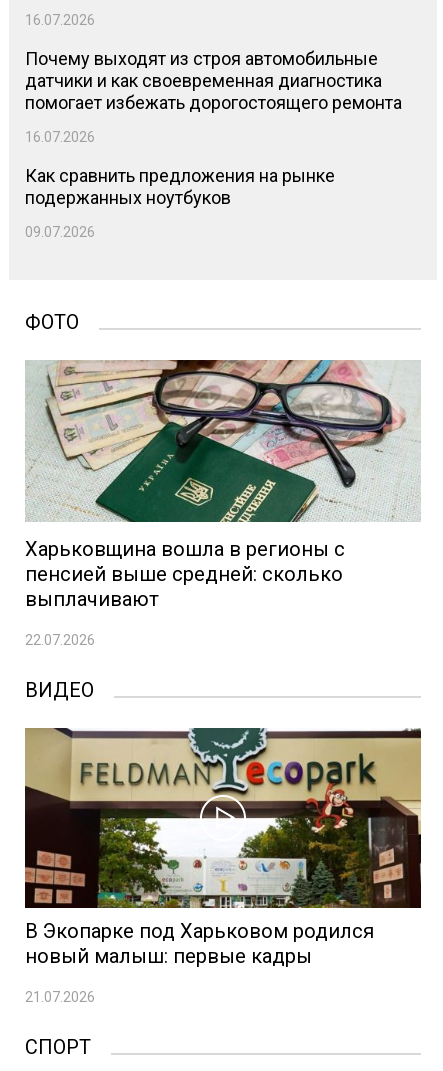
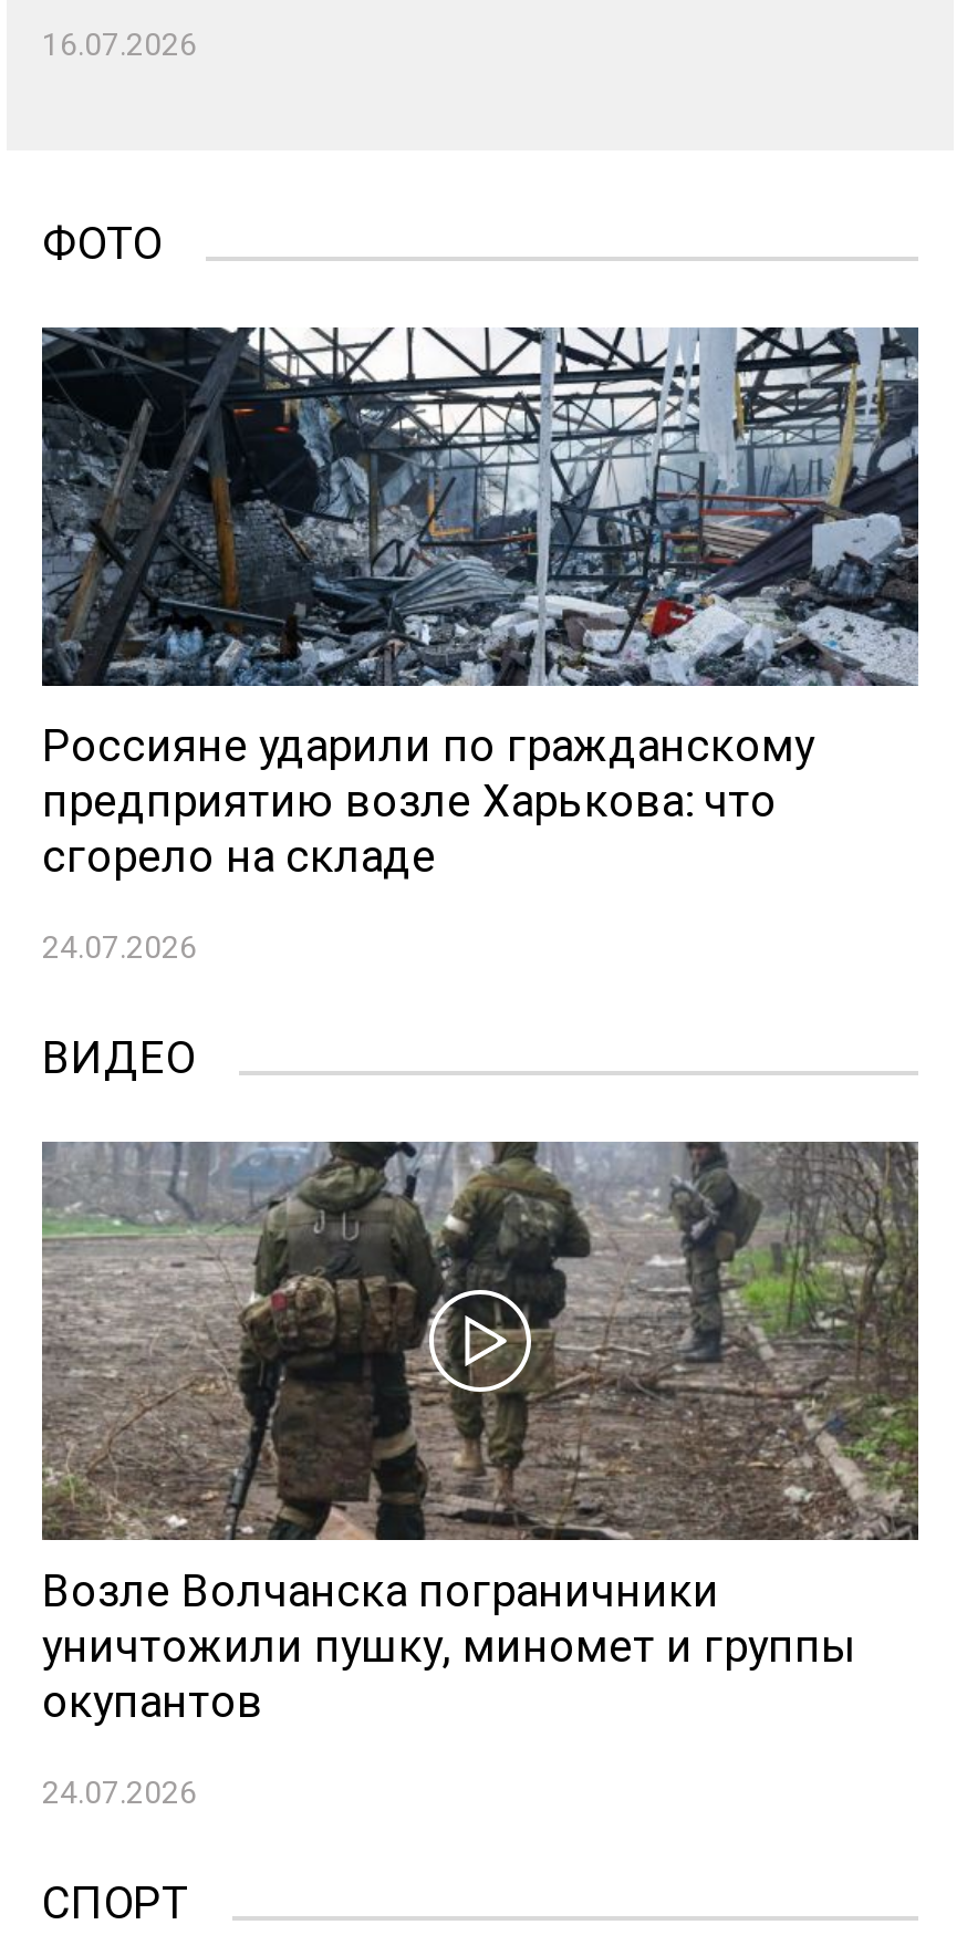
[25,48,402,240] Почему выходят из строя автомобильные | датчики и как своевременная диагностика | помогает избежать дорогостоящего ремонта | 16.07.2026 | Как сравнить предложения на рынке | подержанных ноутбуков | 09.07.2026 -> none
moved [25,310,79,334] -> [42,217,162,270]: ФОТО
[25,359,421,611] [image] | Харьковщина вошла в регионы с | пенсией выше средней: сколько | выплачивают -> [40,325,921,883] [image] | Россияне ударили по гражданскому | предприятию возле Харькова: что | сгорело на складе
[25,632,95,648] 22.07.2026 -> [42,929,197,965] 24.07.2026
moved [25,678,94,702] -> [42,1031,195,1084]: ВИДЕО
[24,728,422,968] [image] | В Экопарке под Харьковом родился | новый малыш: первые кадры -> [40,1140,921,1728] [image] | Возле Волчанска пограничники | уничтожили пушку, миномет и группы | окупантов
[25,989,95,1005] 21.07.2026 -> [42,1775,197,1810] 24.07.2026

